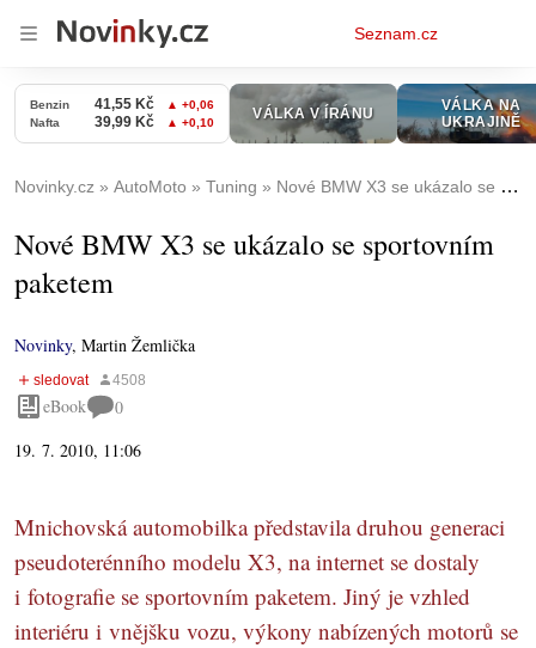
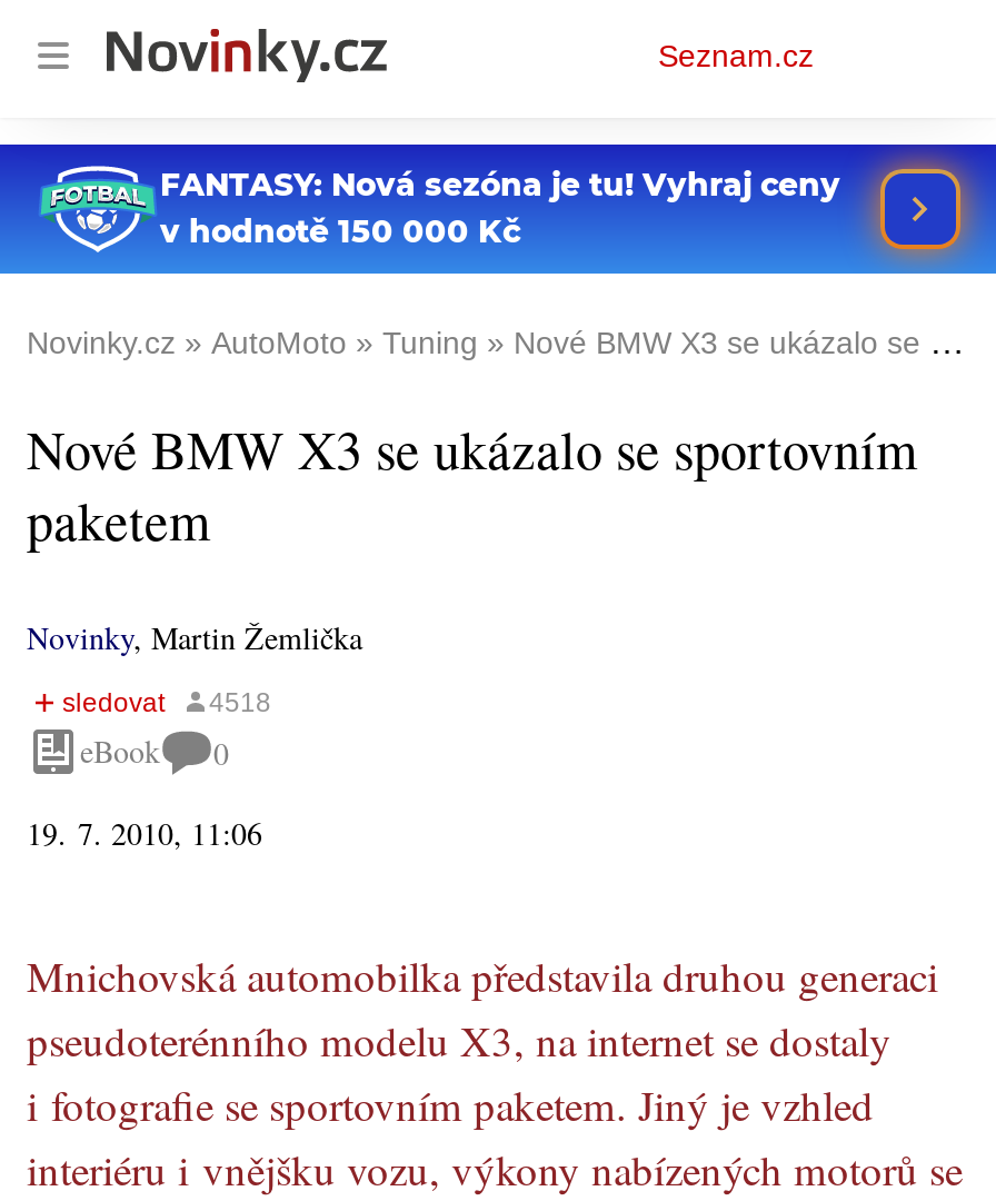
[4,81,532,149] [image] -> [7,142,989,276] [image]

